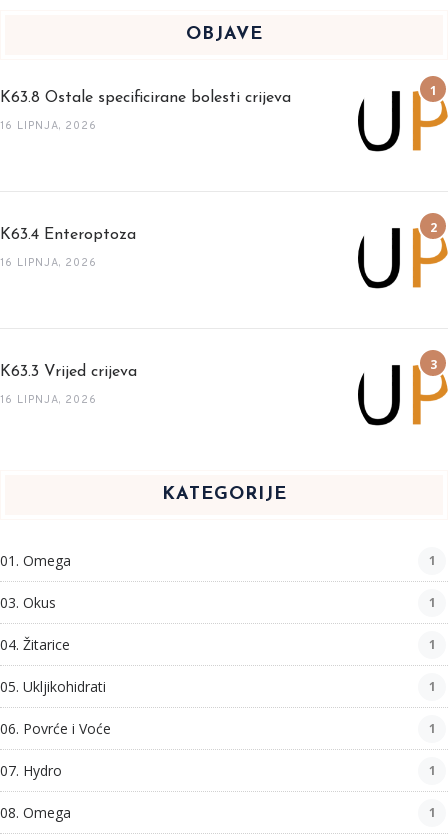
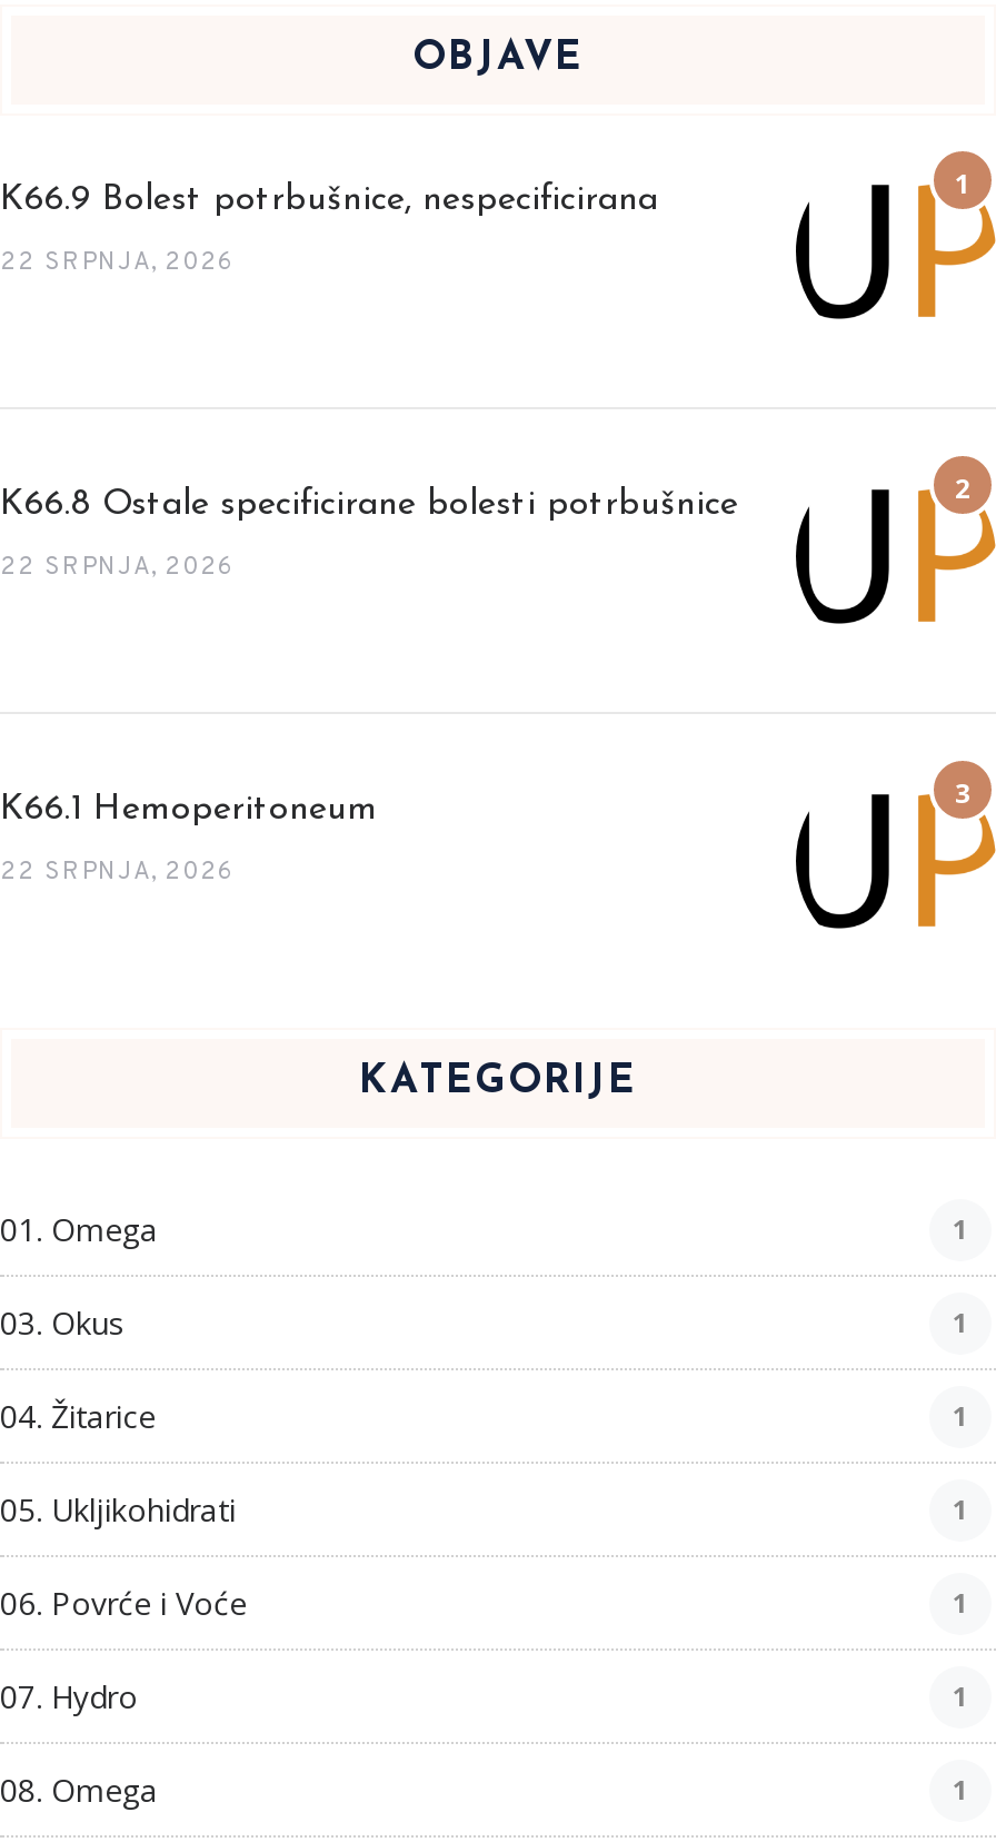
[0,90,291,106] K63.8 Ostale specificirane bolesti crijeva -> [0,182,658,217] K66.9 Bolest potrbušnice, nespecificirana
[0,119,97,133] 16 LIPNJA, 2026 -> [0,246,236,277] 22 SRPNJA, 2026
[0,227,136,243] K63.4 Enteroptoza -> [0,487,738,522] K66.8 Ostale specificirane bolesti potrbušnice
[0,256,97,270] 16 LIPNJA, 2026 -> [0,551,236,582] 22 SRPNJA, 2026
[0,364,137,380] K63.3 Vrijed crijeva -> [0,791,378,827] K66.1 Hemoperitoneum
[0,393,97,407] 16 LIPNJA, 2026 -> [0,856,236,887] 22 SRPNJA, 2026

